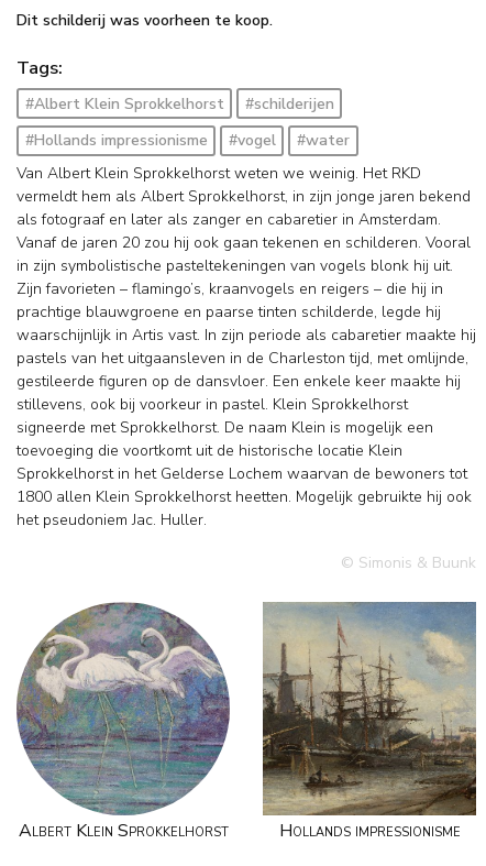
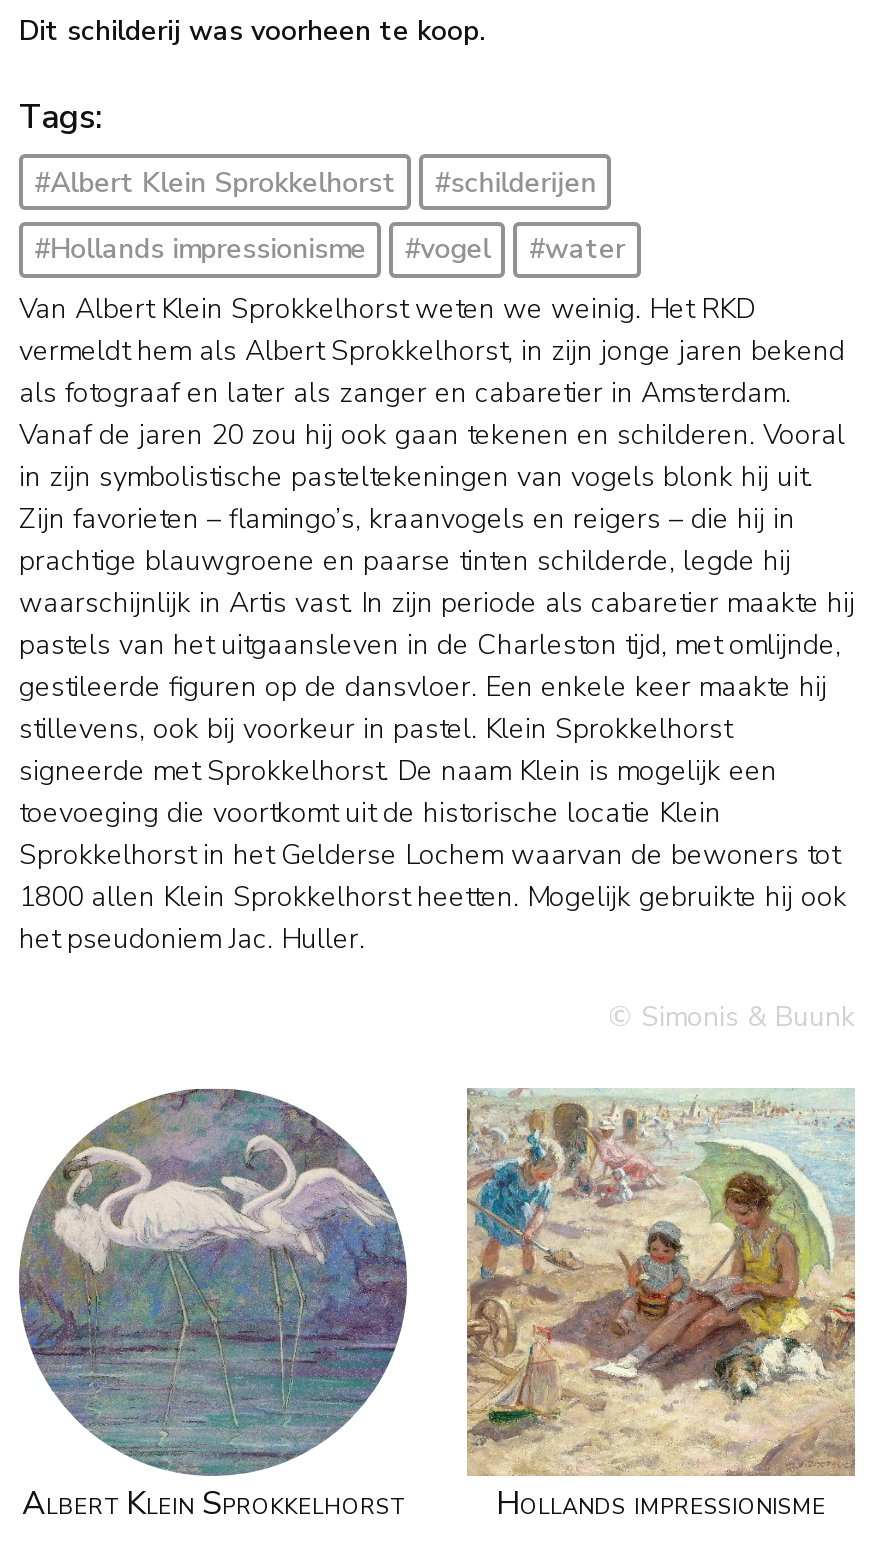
[262,602,477,816] [image] -> [465,1088,857,1478] [image]

